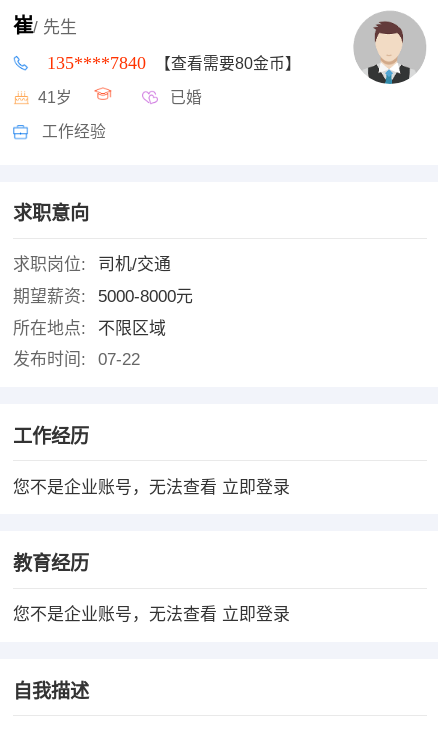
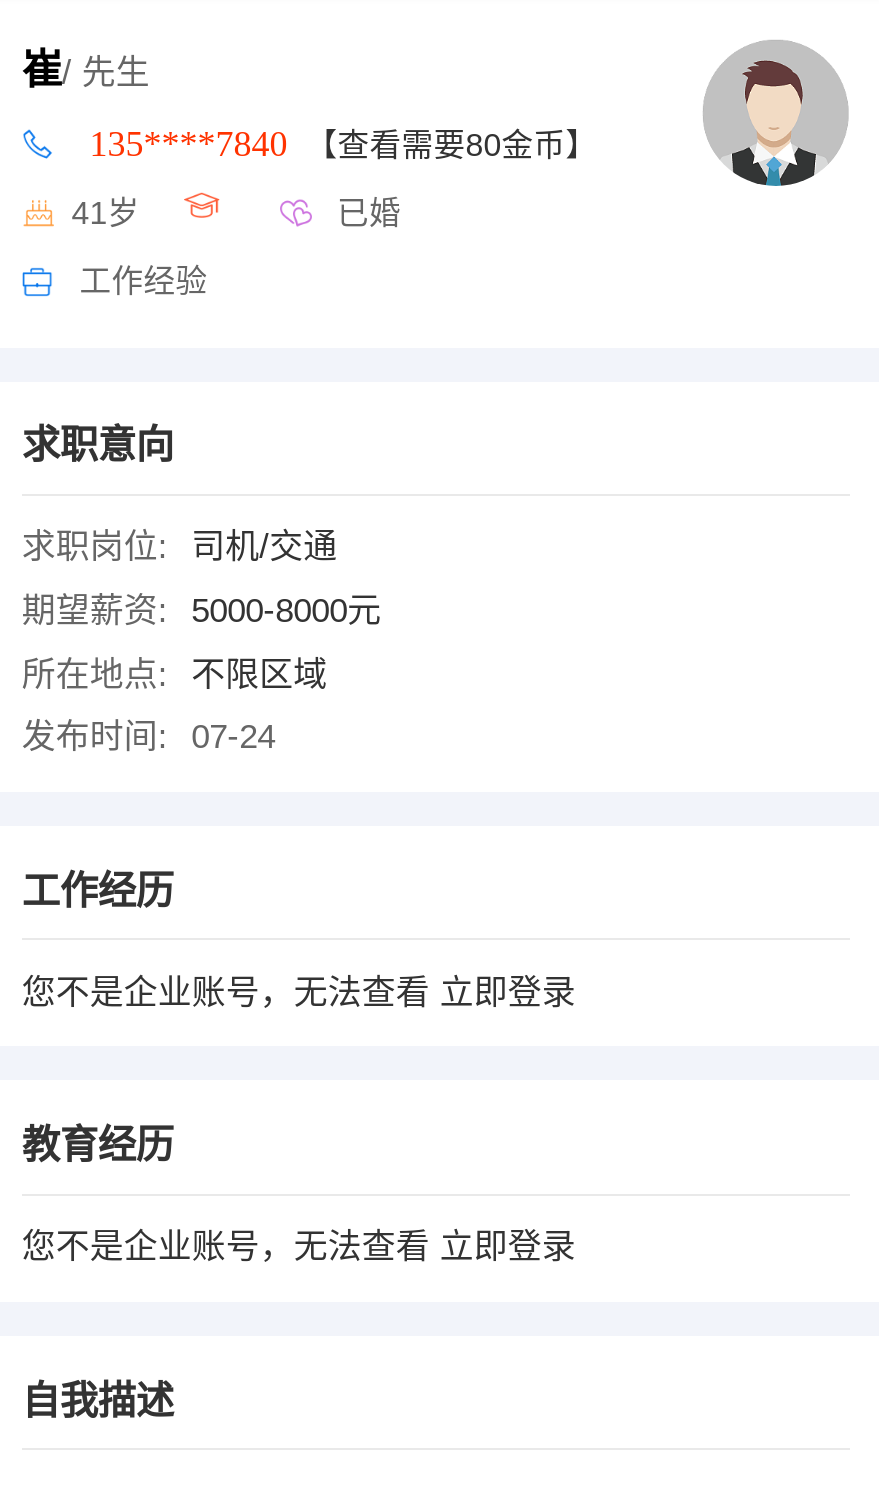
[13,350,140,369] 发布时间: 07-22 -> [22,719,275,757] 发布时间: 07-24

